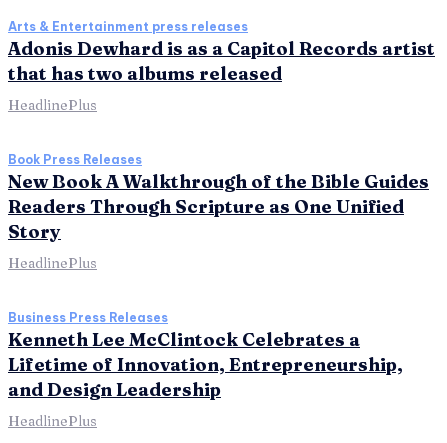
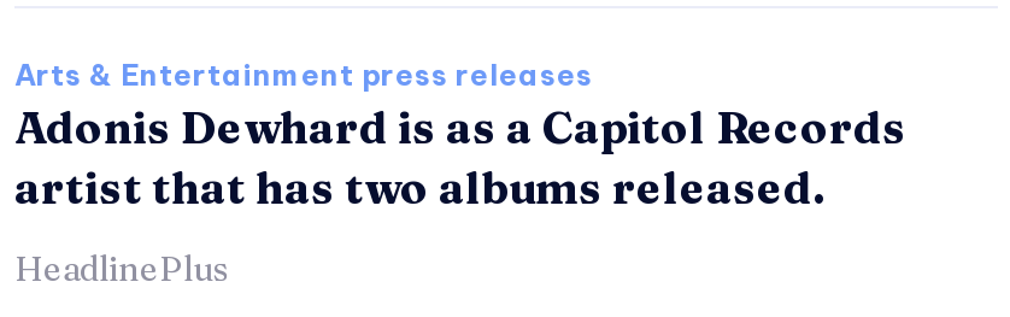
[8,37,435,401] Adonis Dewhard is as a Capitol Records artist | that has two albums released | HeadlinePlus | Book Press Releases | New Book A Walkthrough of the Bible Guides | Readers Through Scripture as One Unified | Story | HeadlinePlus | Business Press Releases | Kenneth Lee McClintock Celebrates a | Lifetime of Innovation, Entrepreneurship, | and Design Leadership -> [14,99,906,215] Adonis Dewhard is as a Capitol Records | artist that has two albums released.

